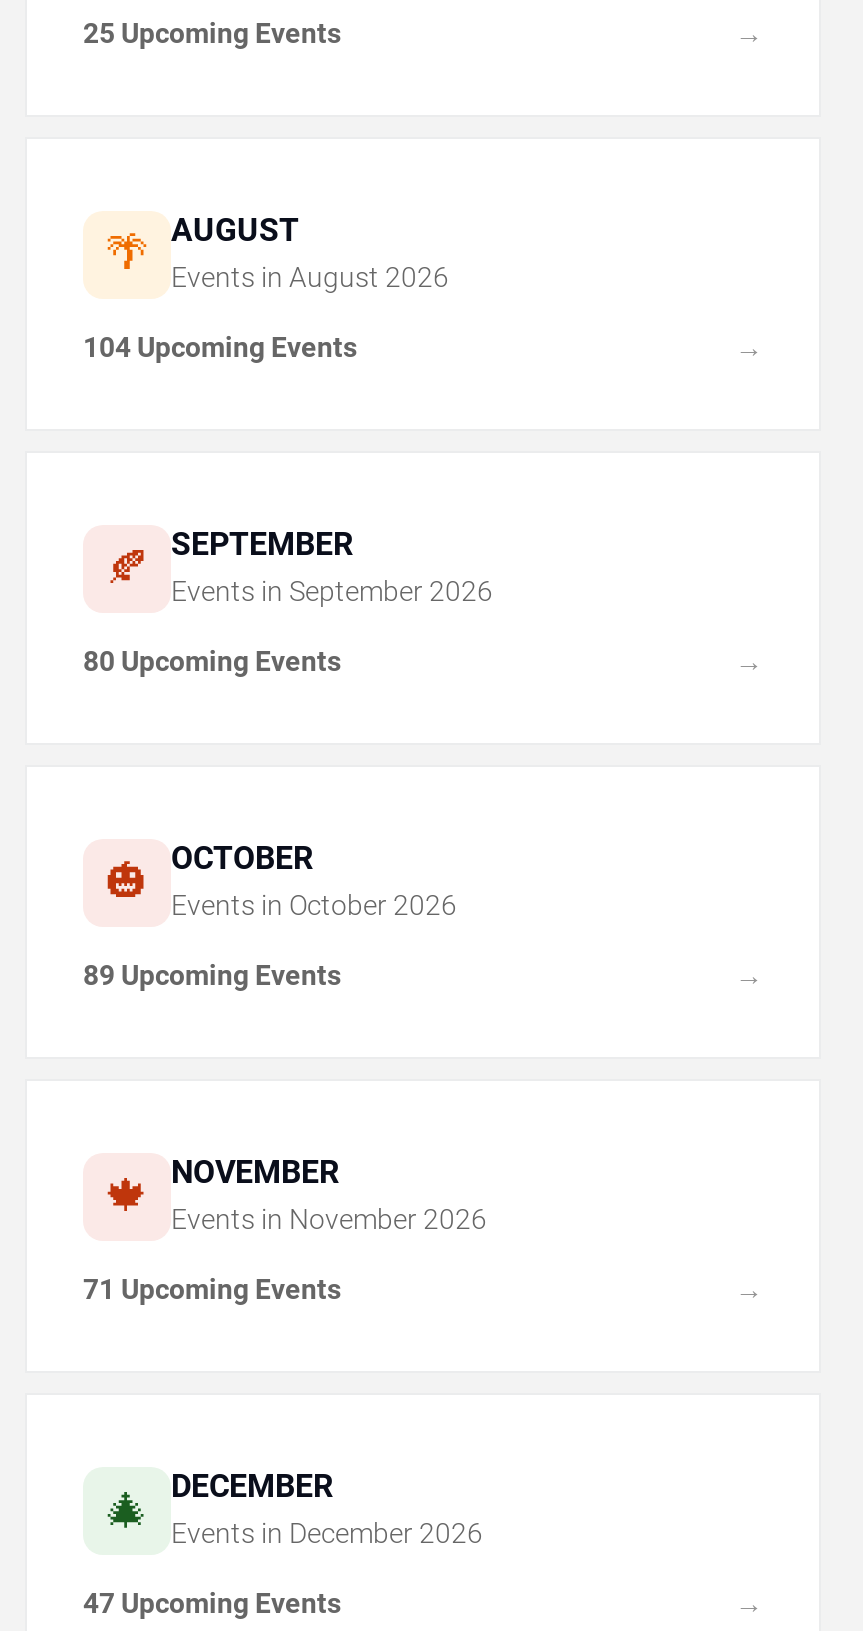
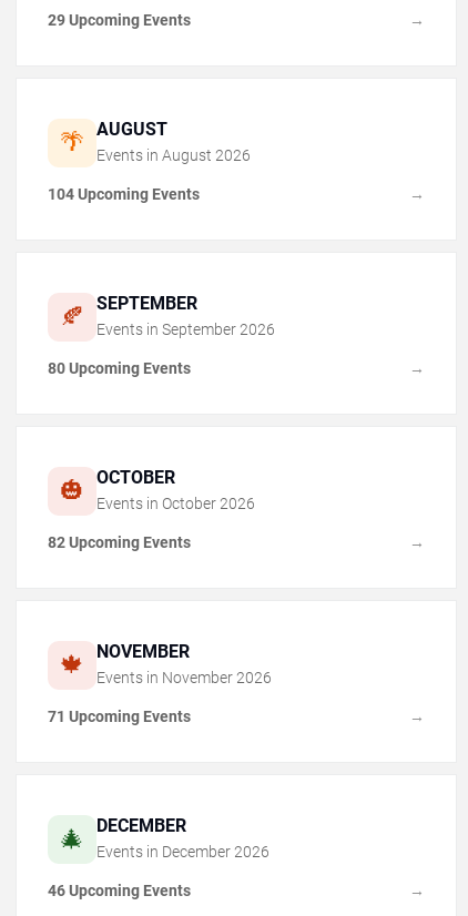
[83,16,341,48] 25 Upcoming Events -> [48,11,191,28] 29 Upcoming Events
[83,958,341,990] 89 Upcoming Events -> [48,533,191,551] 82 Upcoming Events
[83,1586,341,1618] 47 Upcoming Events -> [48,881,191,899] 46 Upcoming Events

